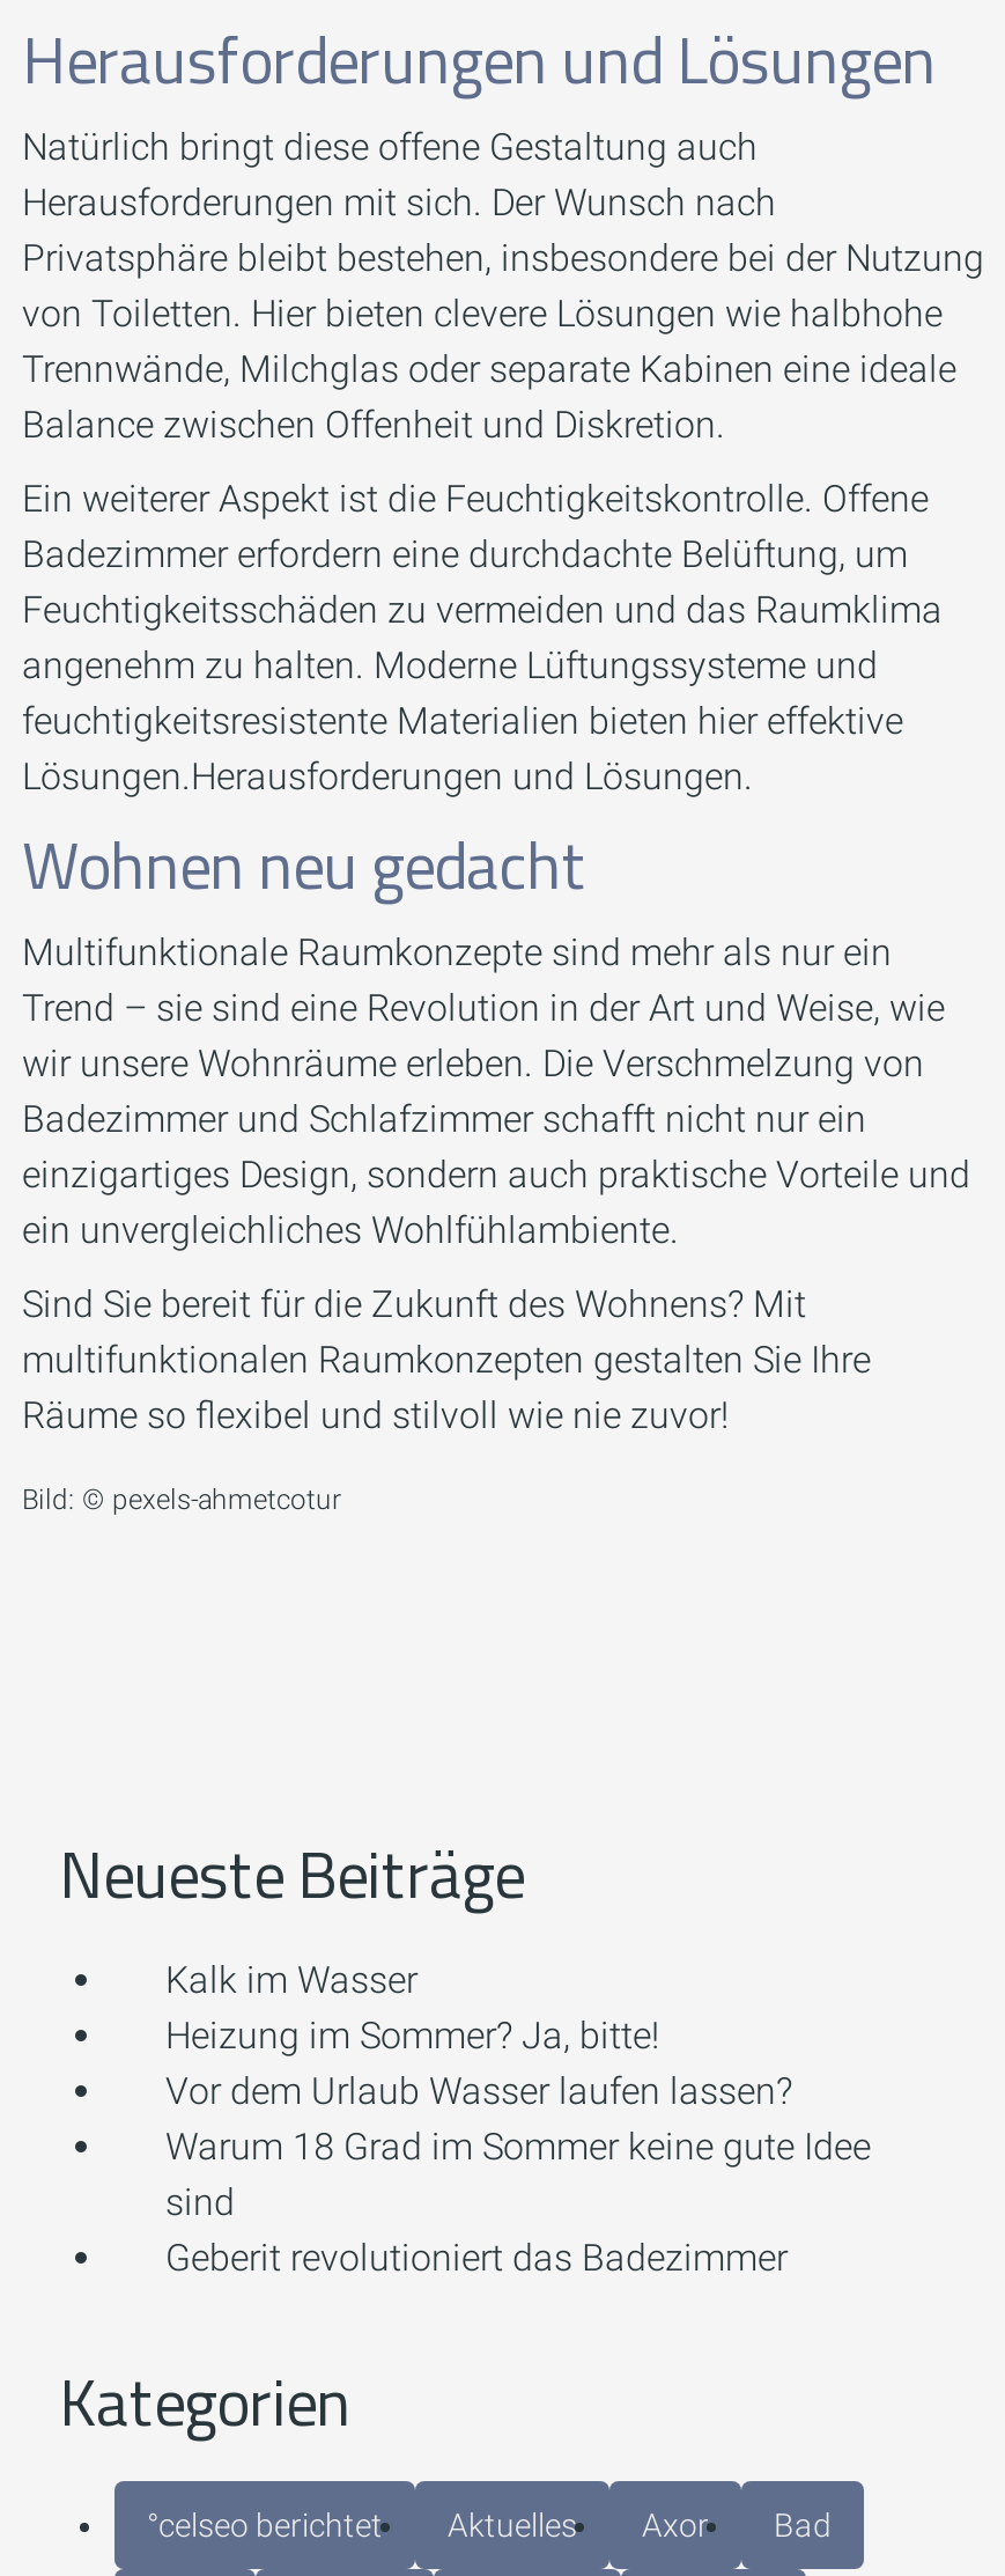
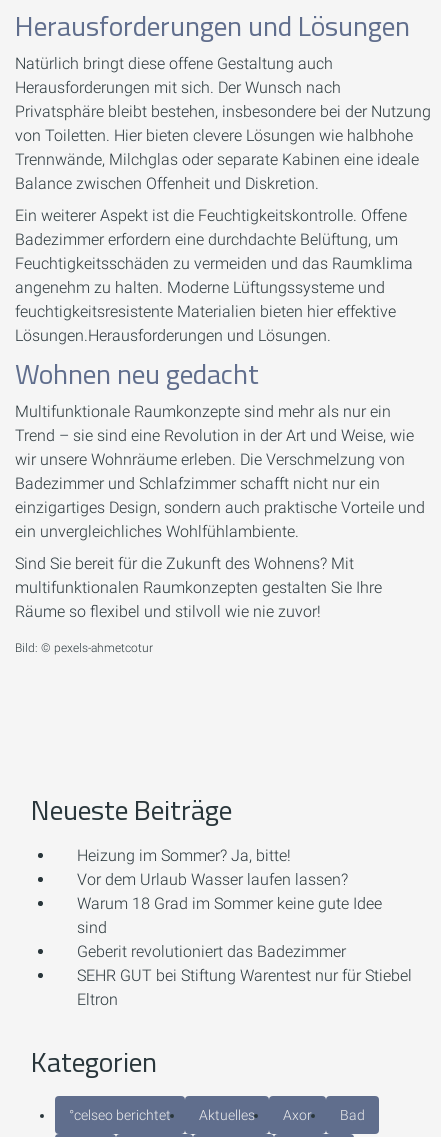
[165,1959,417,2003] Kalk im Wasser -> none
moved [165,2015,871,2281] -> [77,846,382,961]: Heizung im Sommer? Ja, bitte! | Vor dem Urlaub Wasser laufen lassen? | Warum 18 Grad im Sommer keine gute Idee | sind | Geberit revolutioniert das Badezimmer
none -> [77,966,412,1009] SEHR GUT bei Stiftung Warentest nur für Stiebel | Eltron

